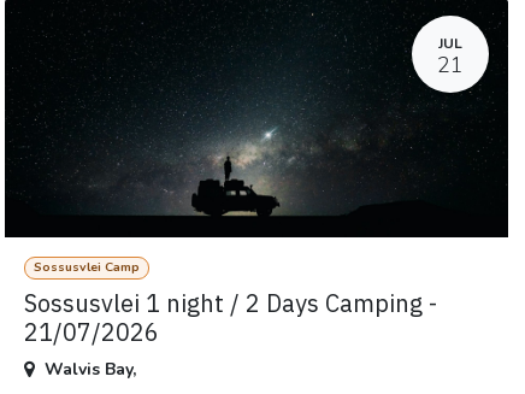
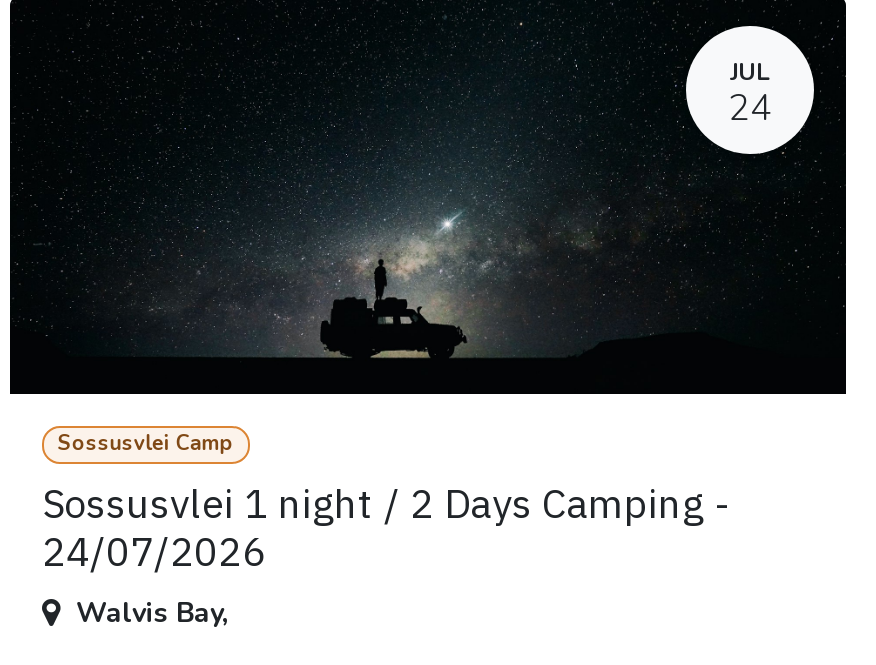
[437,50,464,79] 21 -> [728,83,772,131] 24
[24,316,159,348] 21/07/2026 -> [42,524,266,578] 24/07/2026

